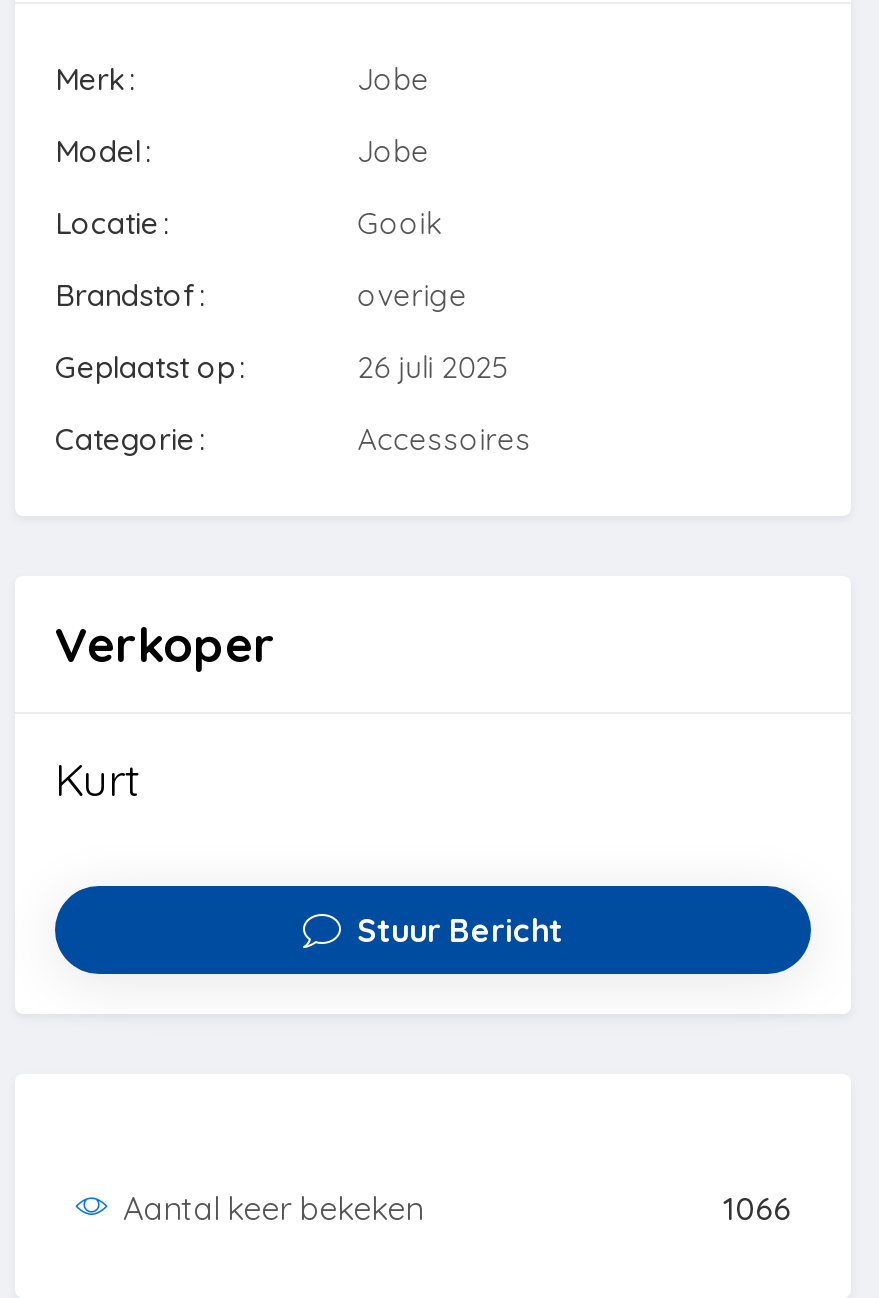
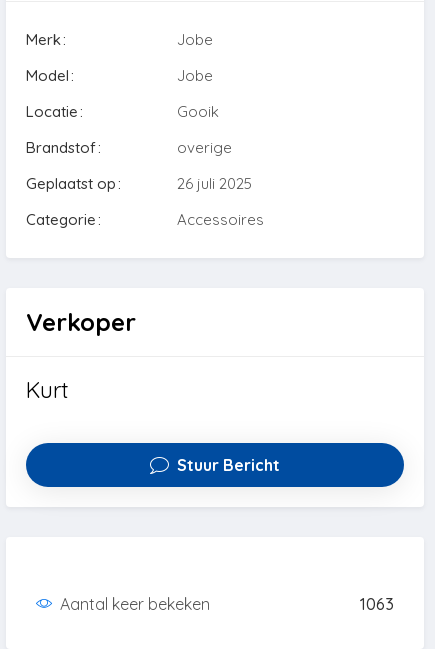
[723,1188,791,1228] 1066 -> [360,594,394,614] 1063

